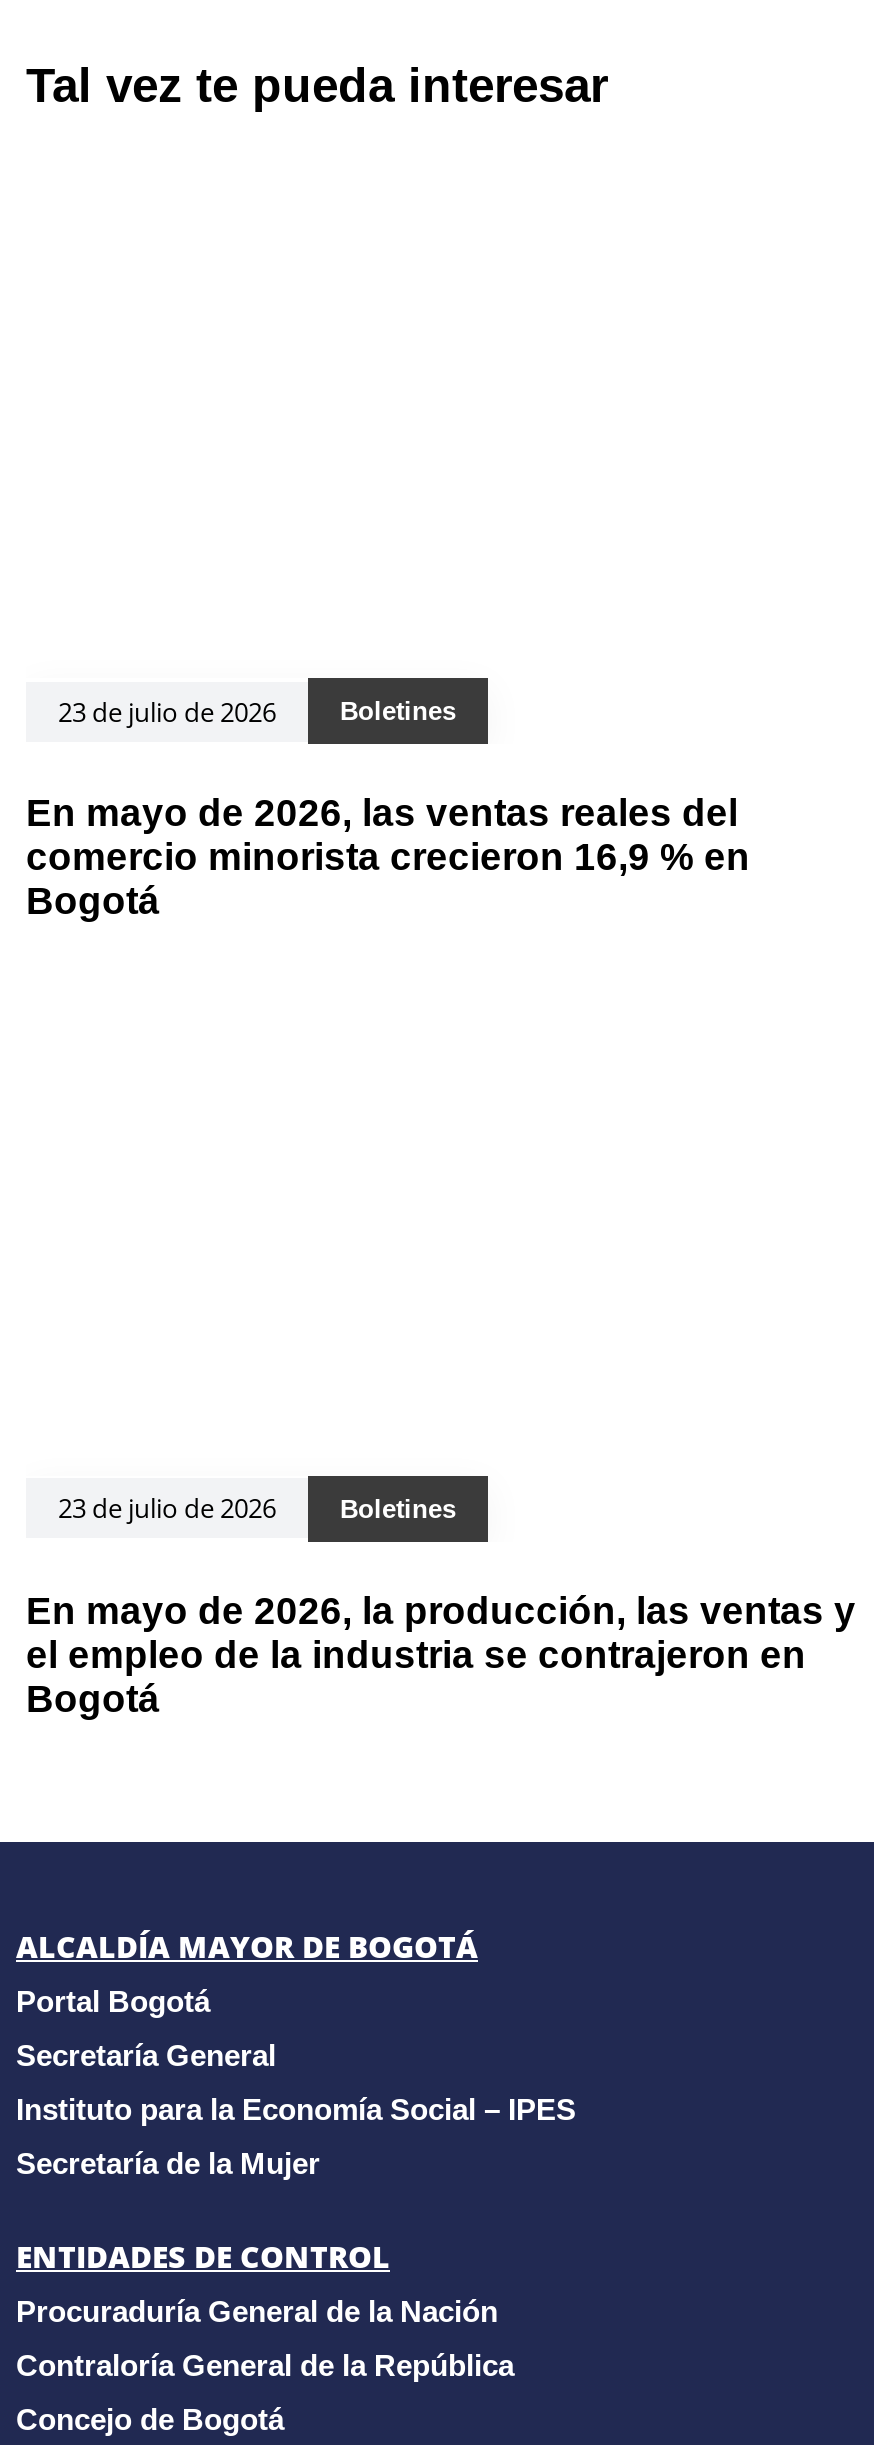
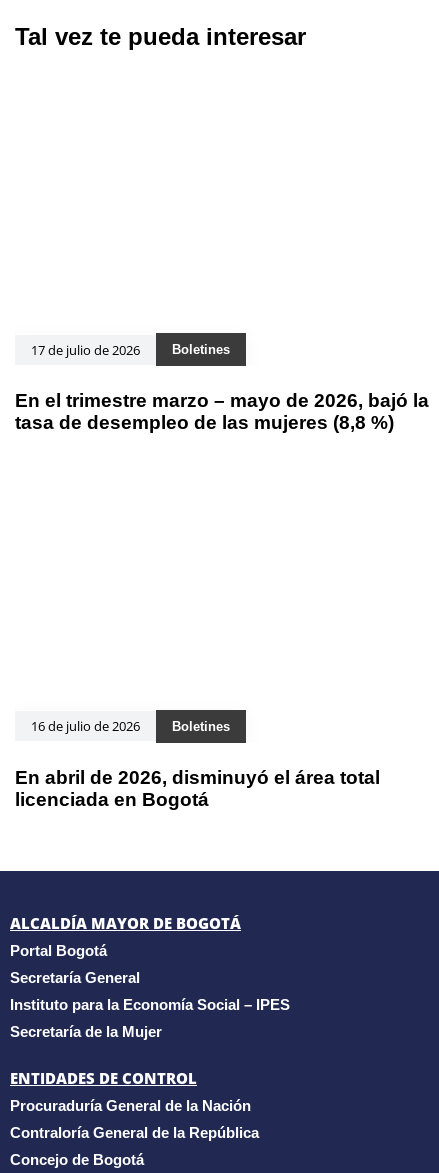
[58,693,276,729] 23 de julio de 2026 -> [31,341,140,359] 17 de julio de 2026
[26,792,750,922] En mayo de 2026, las ventas reales del | comercio minorista crecieron 16,9 % en | Bogotá -> [15,390,429,433] En el trimestre marzo – mayo de 2026, bajó la | tasa de desempleo de las mujeres (8,8 %)
[58,1491,276,1527] 23 de julio de 2026 -> [31,717,140,735] 16 de julio de 2026
[26,1590,856,1720] En mayo de 2026, la producción, las ventas y | el empleo de la industria se contrajeron en | Bogotá -> [15,767,380,810] En abril de 2026, disminuyó el área total | licenciada en Bogotá

